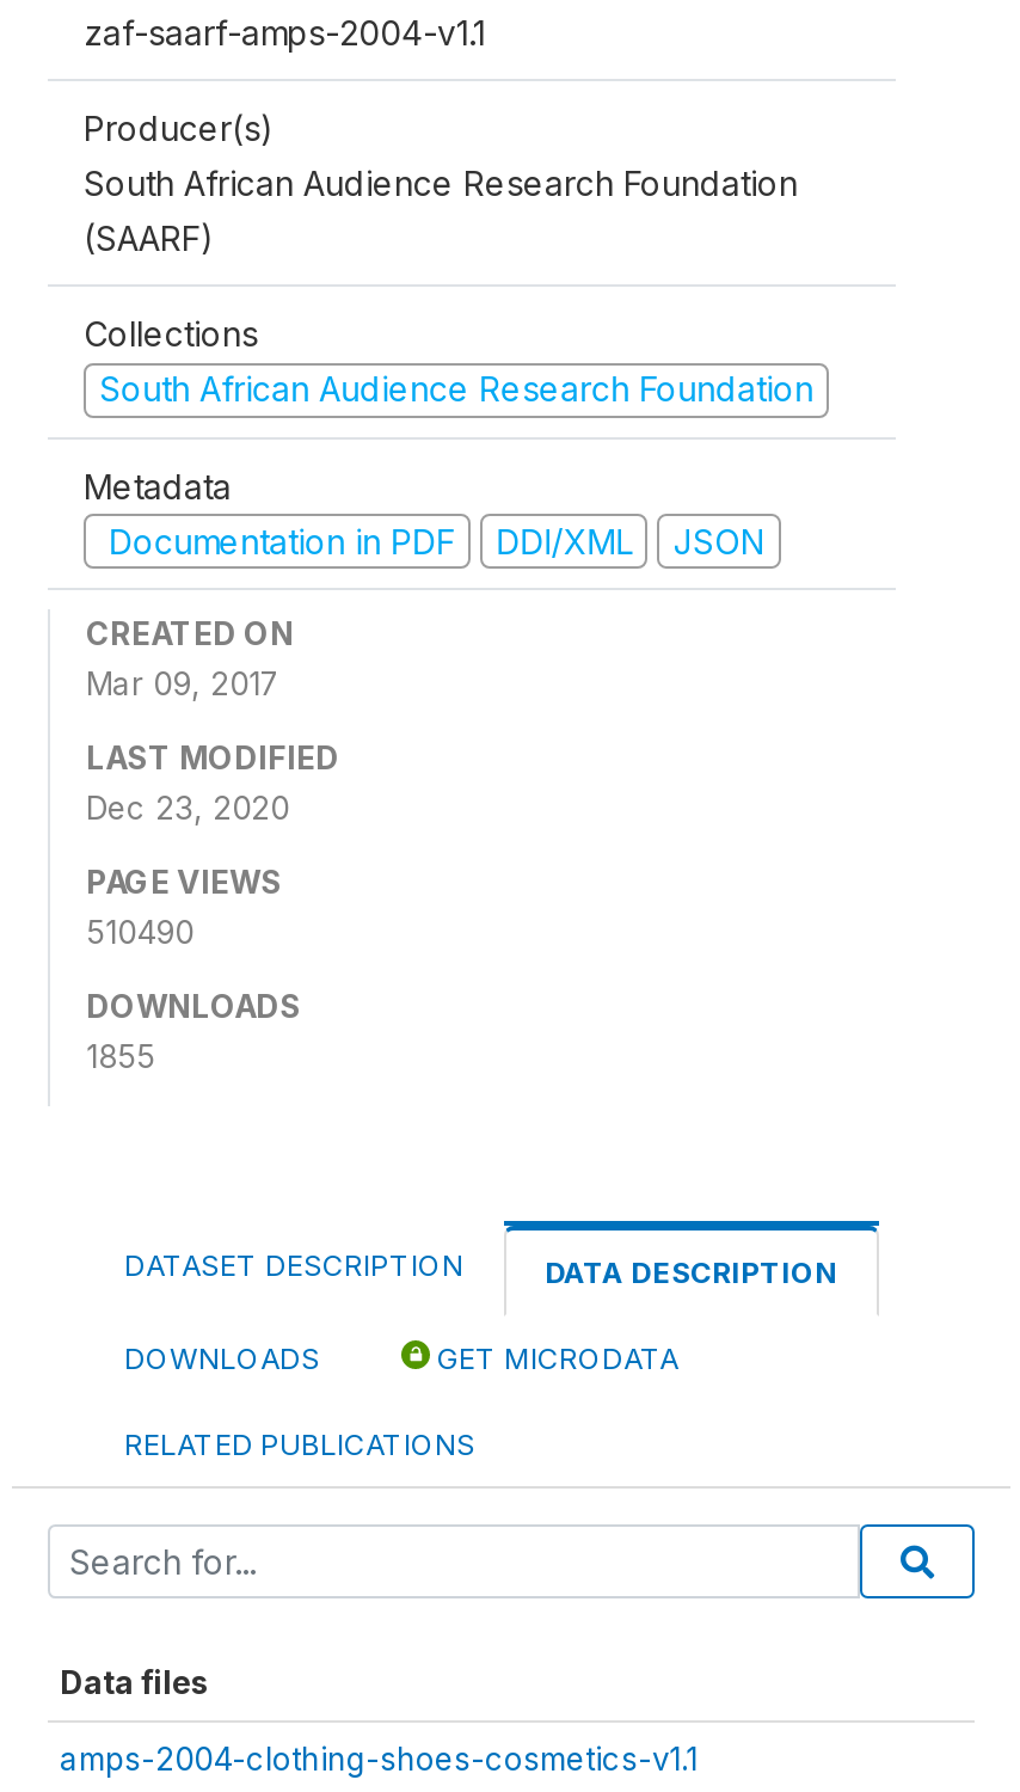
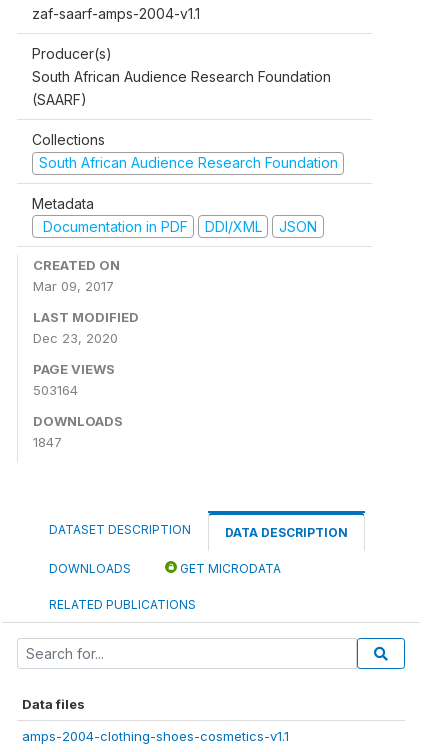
[86,913,193,951] 510490 -> [33,382,78,398] 503164
[86,1037,155,1075] 1855 -> [33,434,62,450] 1847

